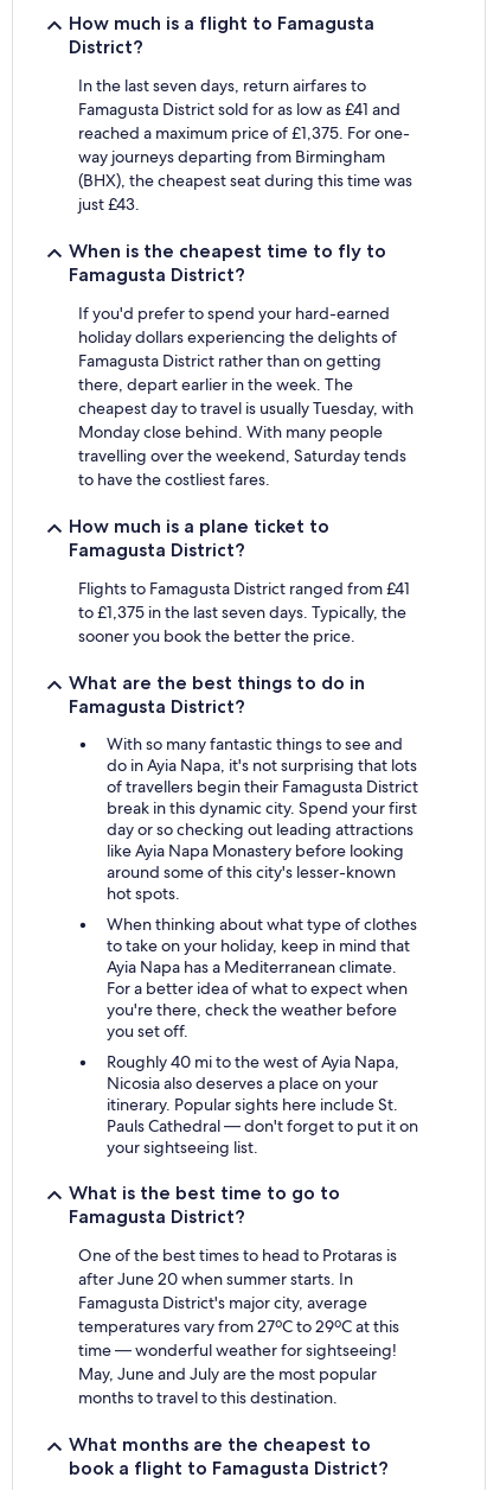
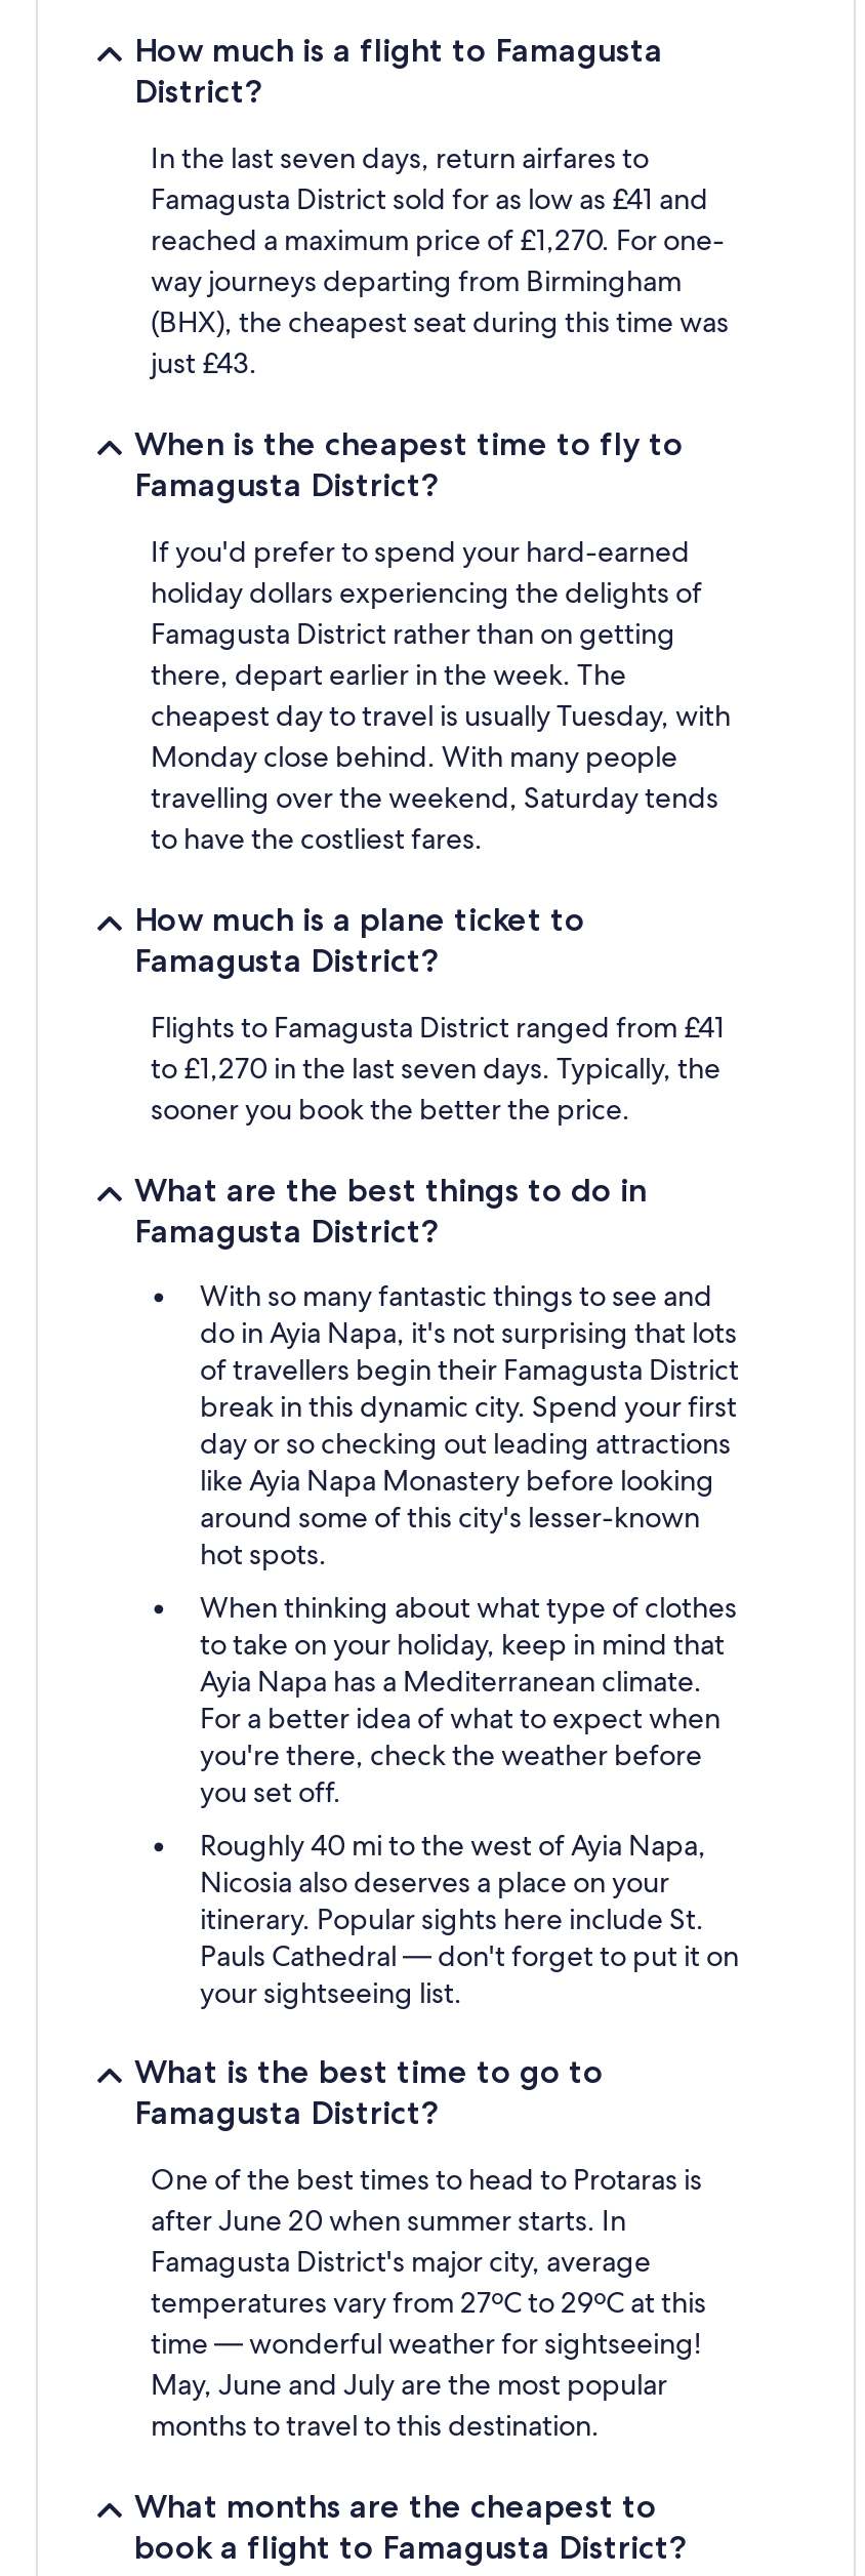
[78,122,410,144] reached a maximum price of £1,375. For one- -> [151,221,725,258] reached a maximum price of £1,270. For one-
[78,601,406,623] to £1,375 in the last seven days. Typically, the -> [151,1050,720,1087] to £1,270 in the last seven days. Typically, the

